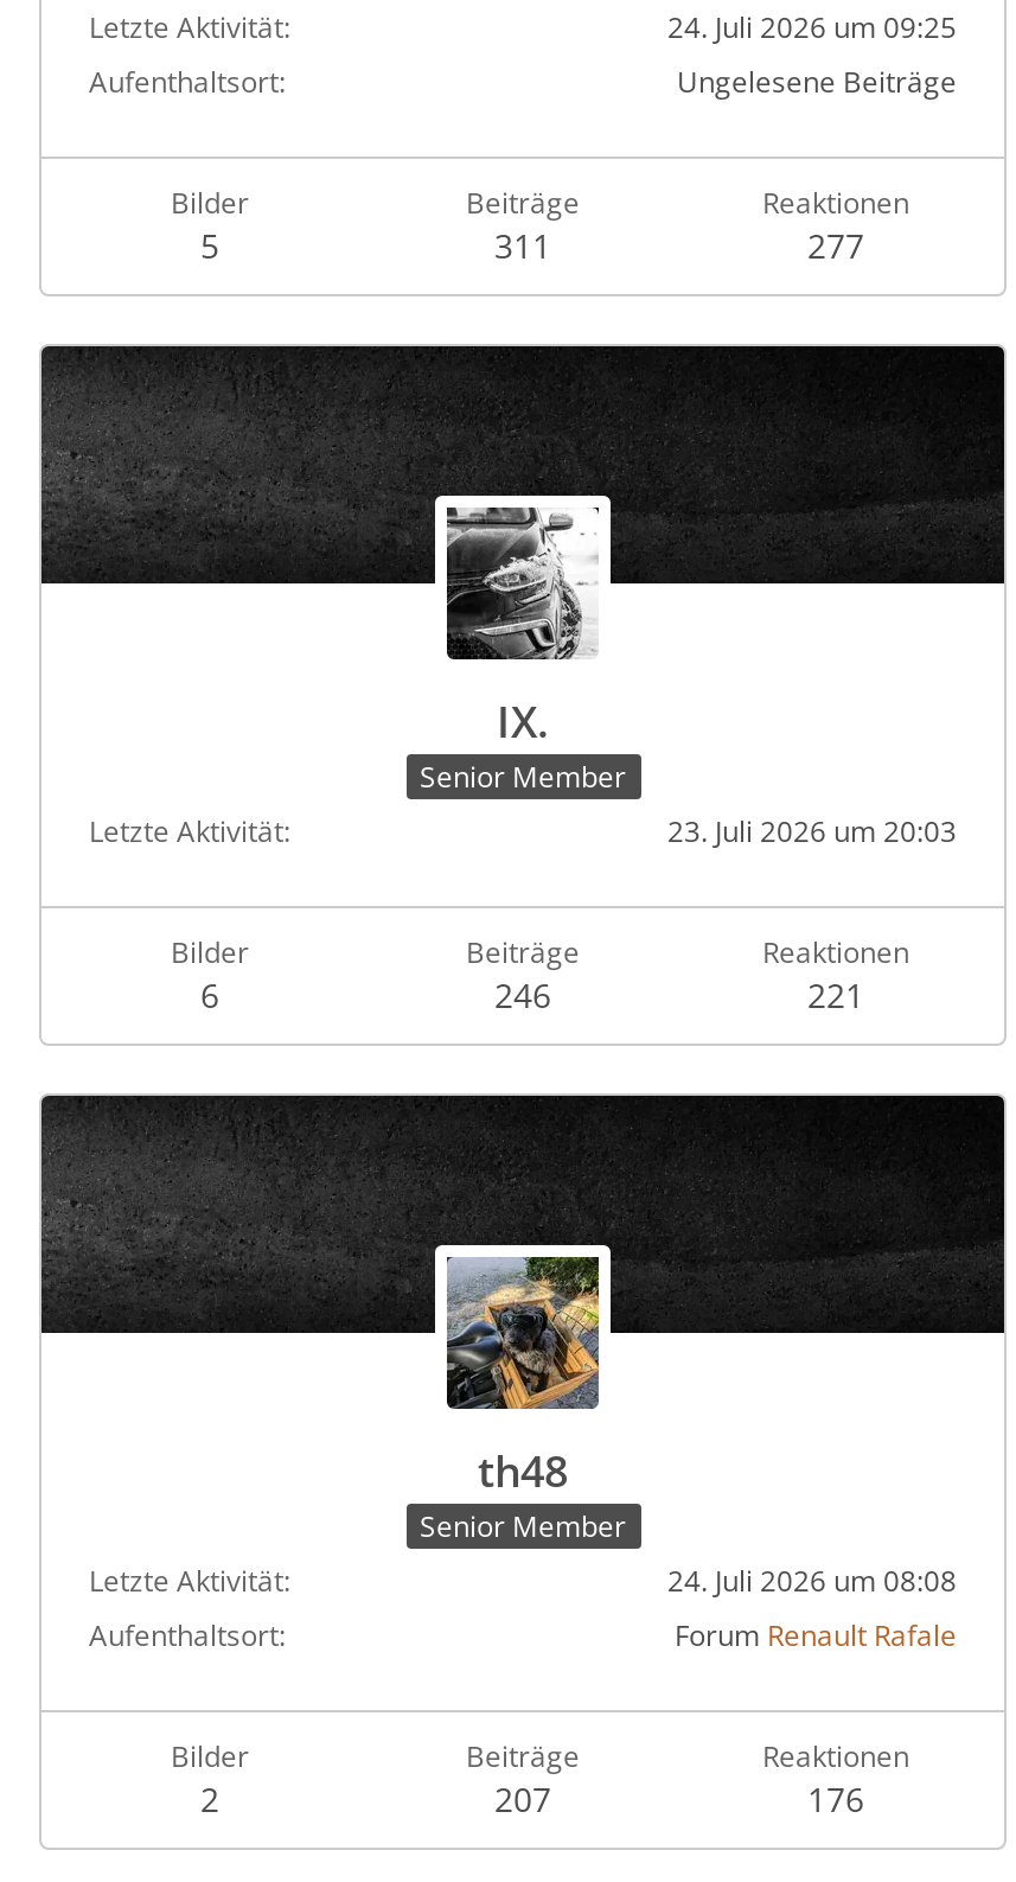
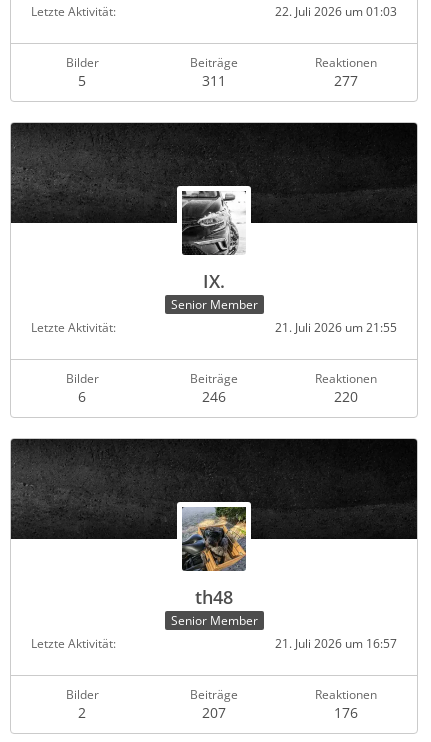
[89,8,957,103] 24. Juli 2026 um 09:25 | Aufenthaltsort | Ungelesene Beiträge -> [275,3,397,20] 22. Juli 2026 um 01:03
[667,811,957,852] 23. Juli 2026 um 20:03 -> [275,319,397,336] 21. Juli 2026 um 21:55
[807,973,864,1018] 221 -> [334,387,358,406] 220
[89,1560,957,1655] 24. Juli 2026 um 08:08 | Aufenthaltsort | Forum Renault Rafale -> [275,635,397,652] 21. Juli 2026 um 16:57

